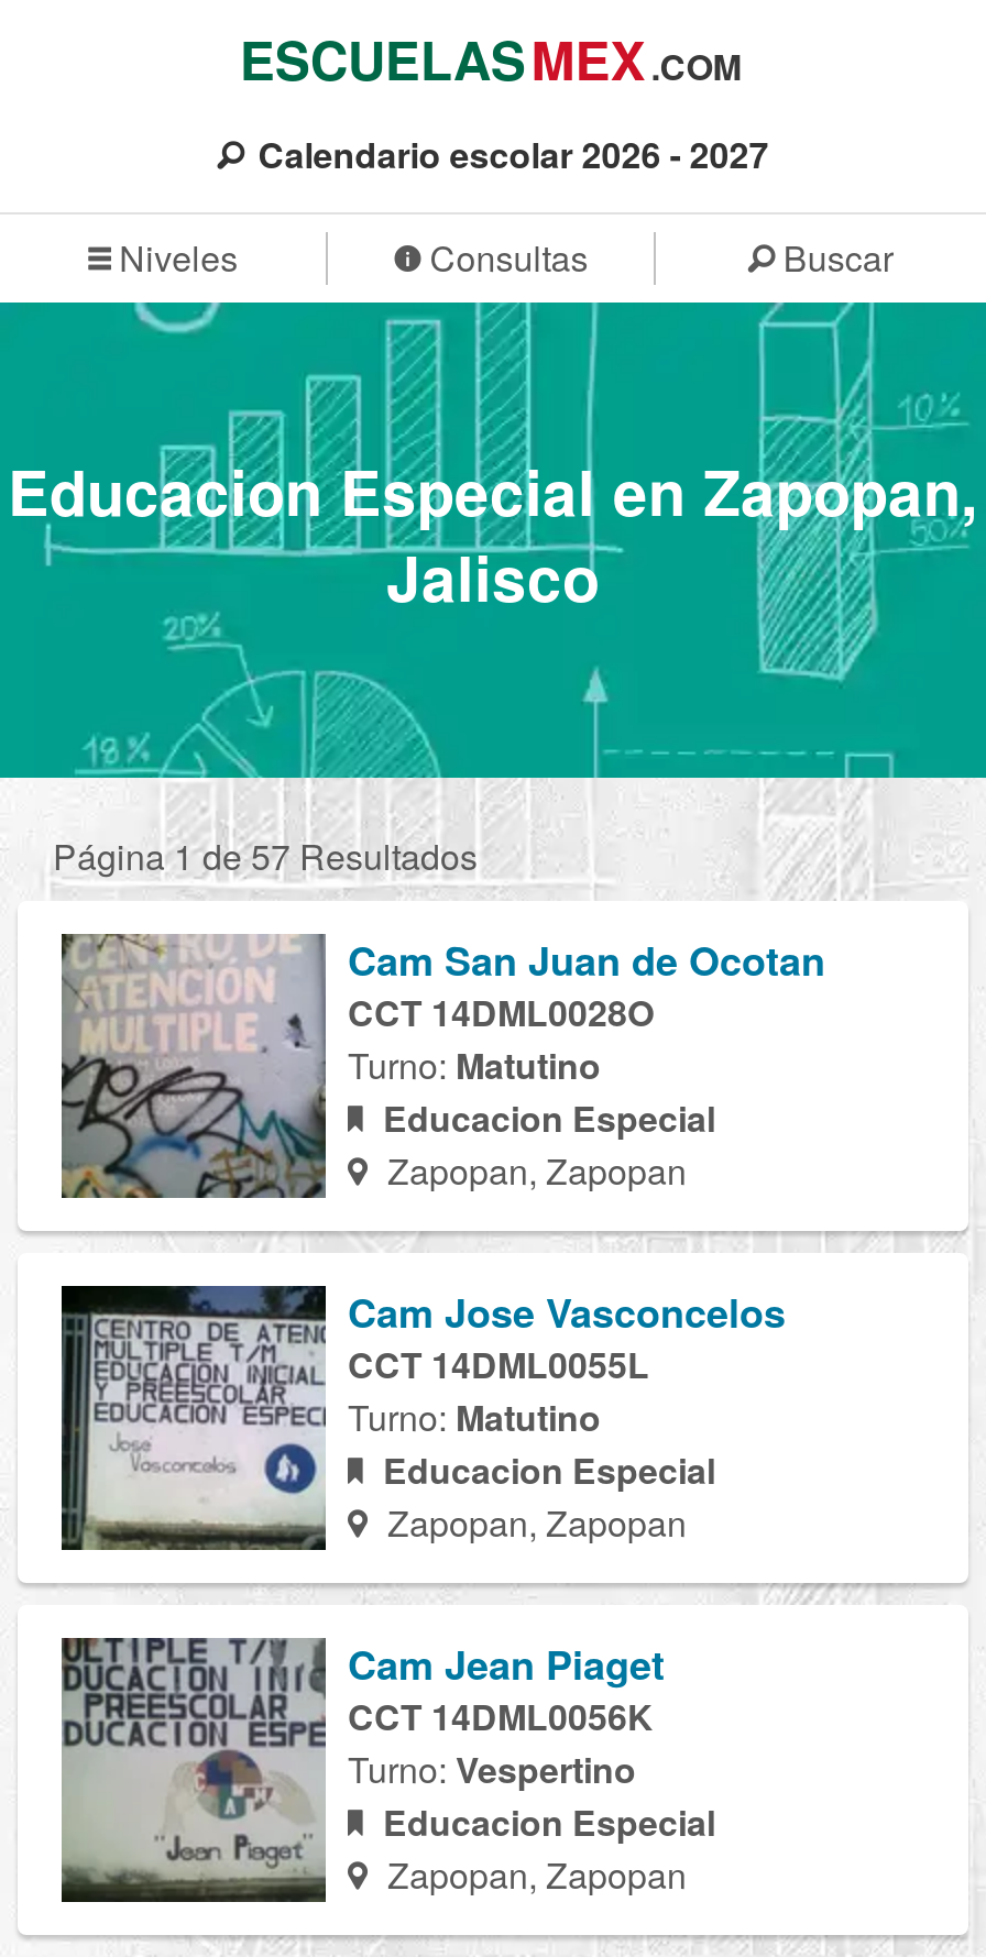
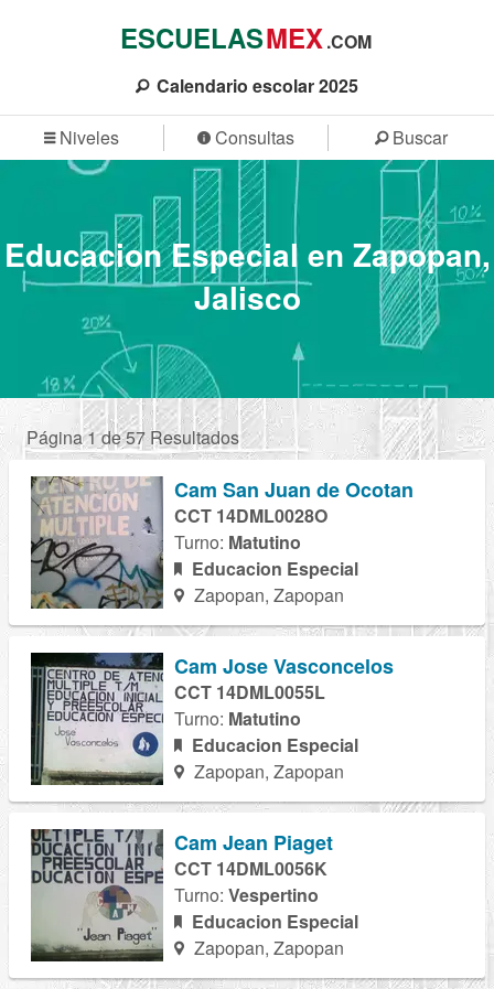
[249,128,769,178] Calendario escolar 2026 - 2027 -> [152,72,358,98] Calendario escolar 2025

